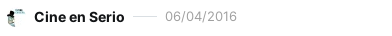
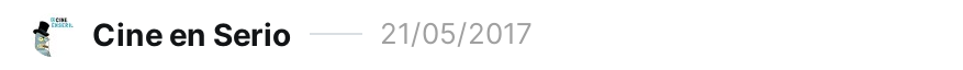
[165,8,237,24] 06/04/2016 -> [380,16,531,51] 21/05/2017

